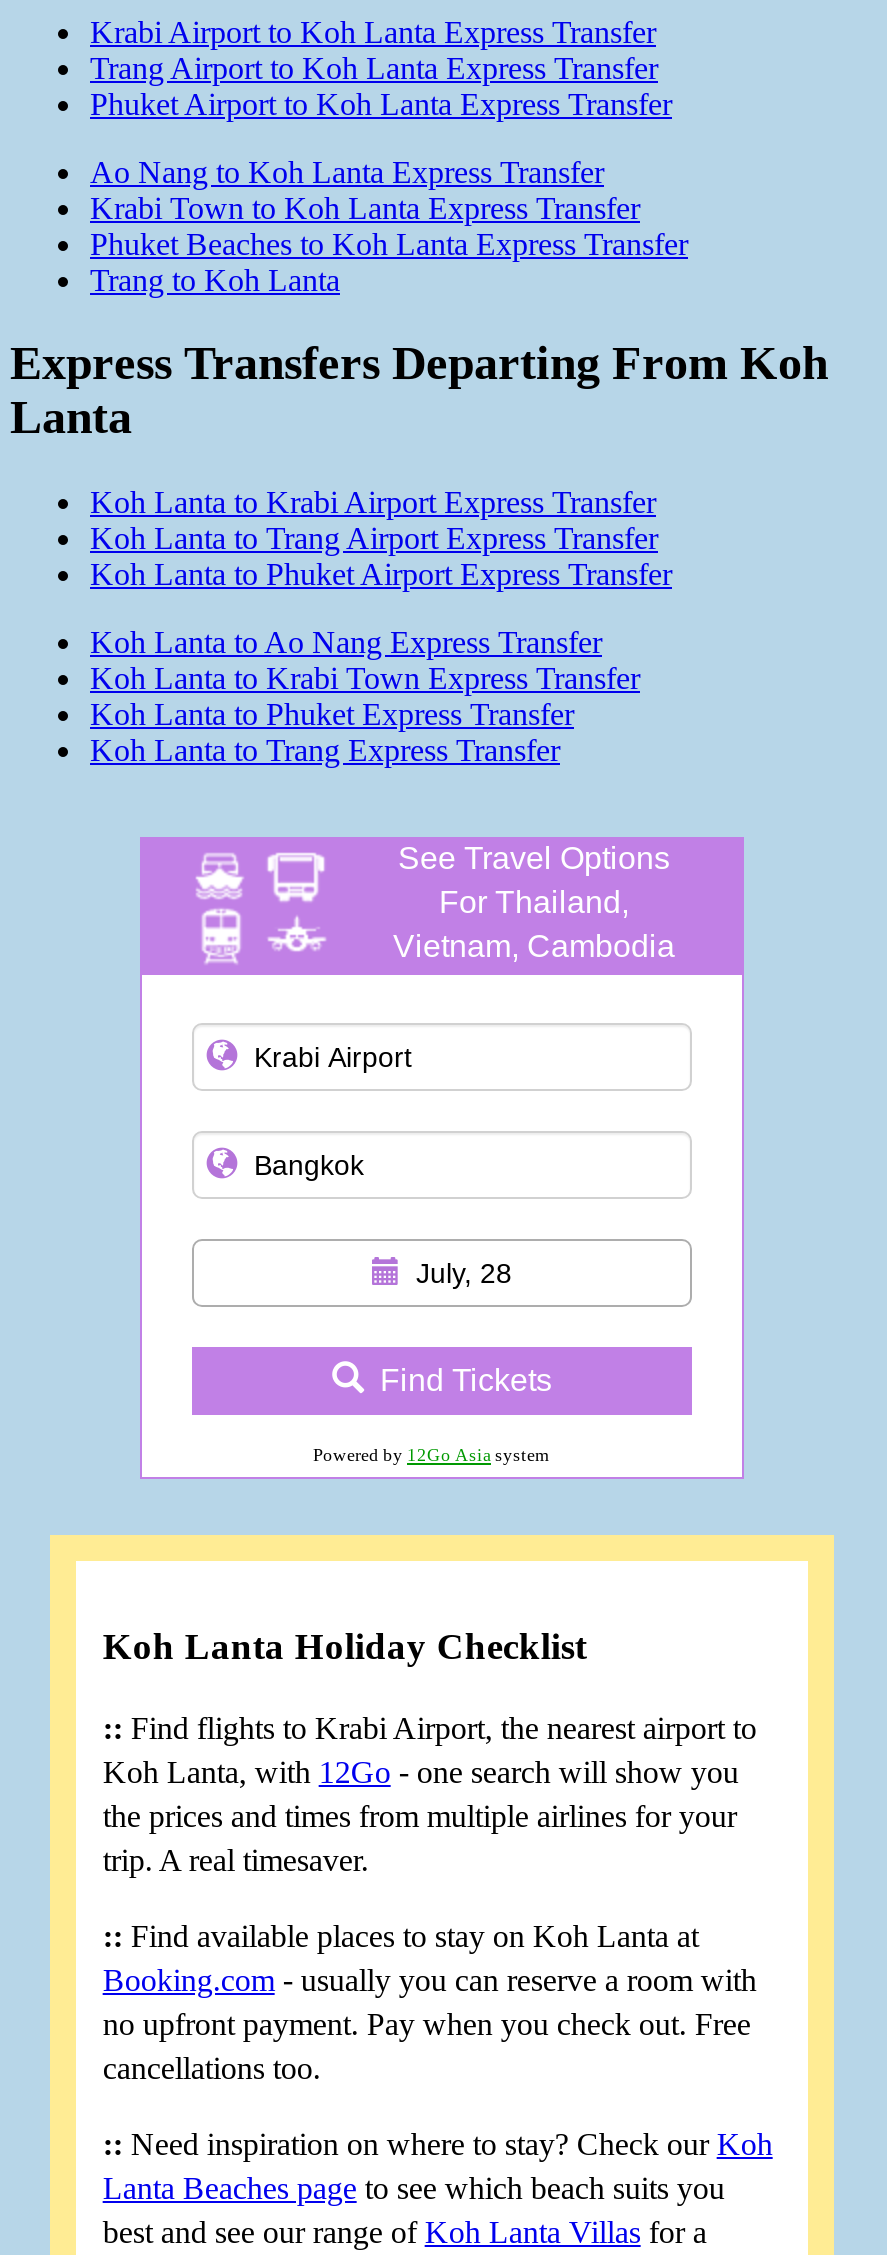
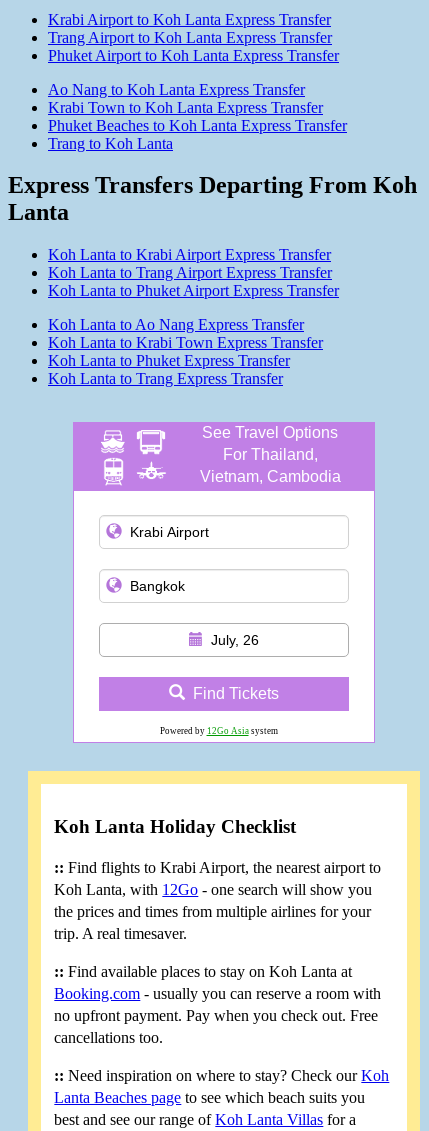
[416,1258,512,1290] July, 28 -> [211,632,259,648] July, 26

